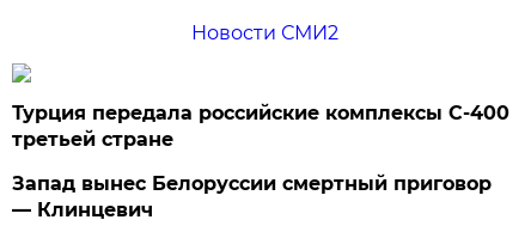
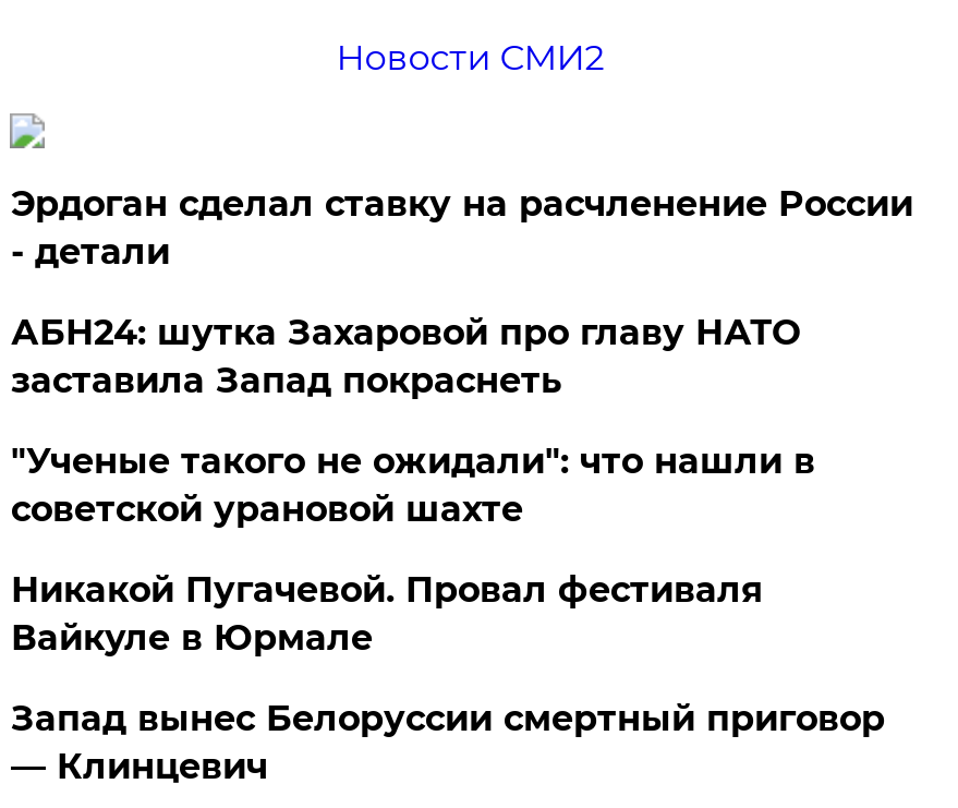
[12,102,510,151] Турция передала российские комплексы С-400 | третьей стране -> [11,183,913,659] Эрдоган сделал ставку на расчленение России | - детали | АБН24: шутка Захаровой про главу НАТО | заставила Запад покраснеть | "Ученые такого не ожидали": что нашли в | советской урановой шахте | Никакой Пугачевой. Провал фестиваля | Вайкуле в Юрмале

